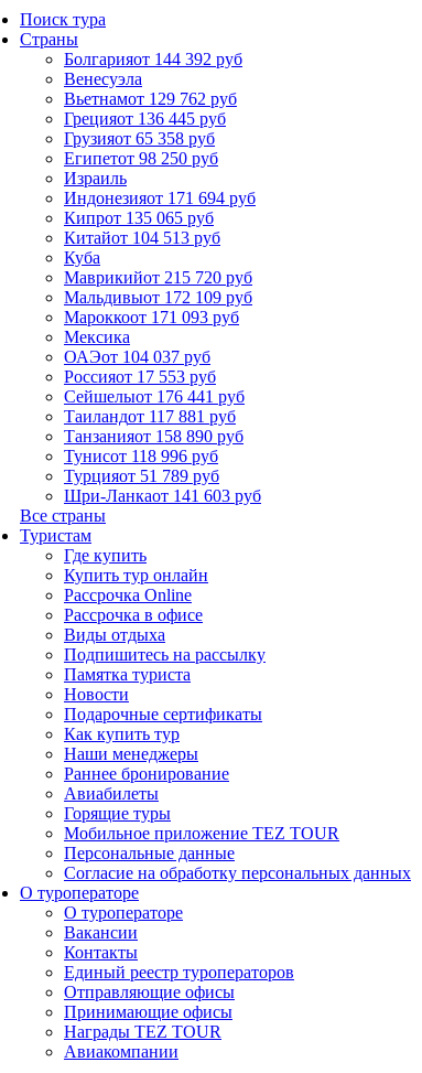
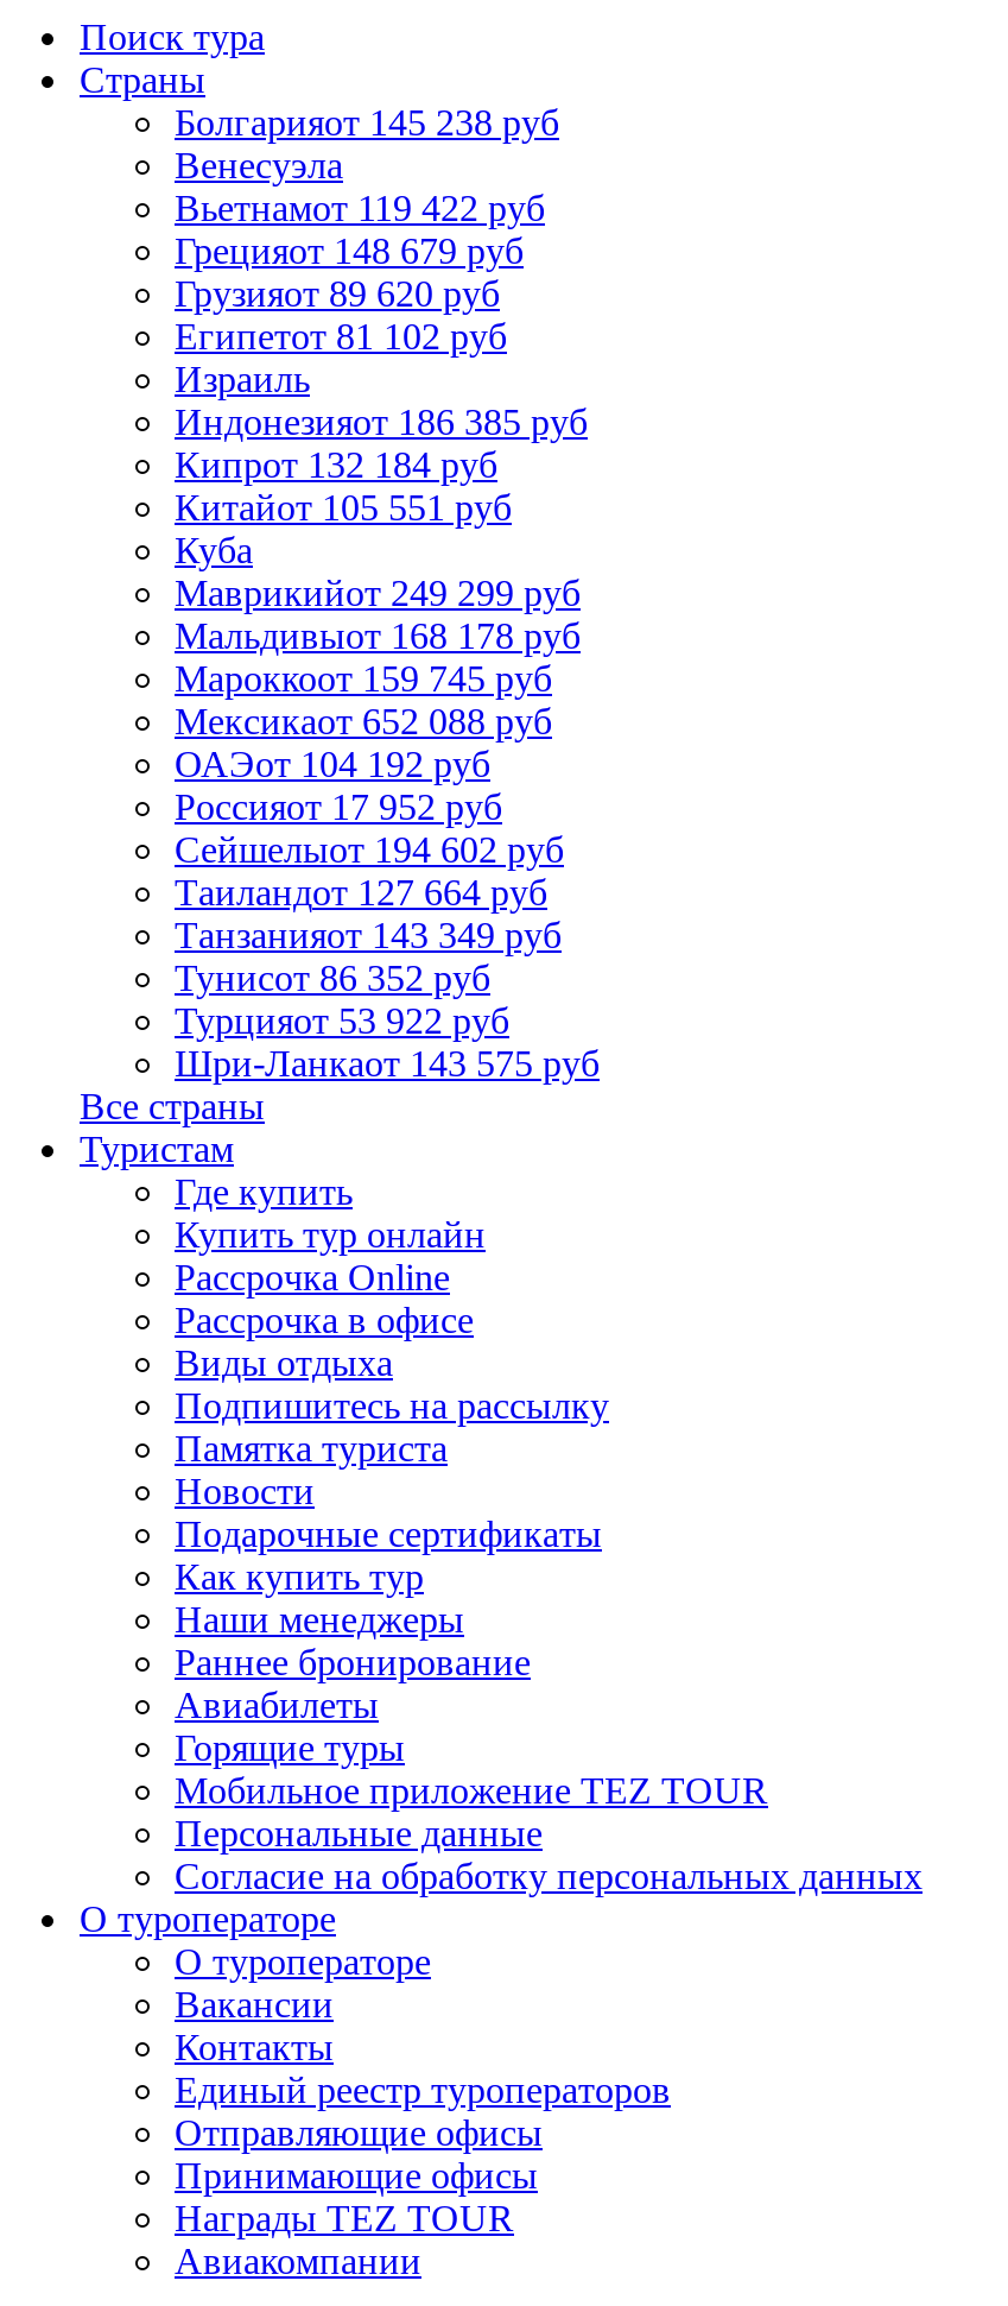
[64,50,242,68] Болгарияот 144 392 руб -> [175,102,559,143] Болгарияот 145 238 руб
[64,89,237,108] Вьетнамот 129 762 руб -> [175,188,545,228] Вьетнамот 119 422 руб
[64,109,226,128] Грецияот 136 445 руб -> [175,230,524,271] Грецияот 148 679 руб
[64,129,215,148] Грузияот 65 358 руб -> [175,273,500,314] Грузияот 89 620 руб
[64,149,218,168] Египетот 98 250 руб -> [175,316,507,356] Египетот 81 102 руб
[64,189,256,207] Индонезияот 171 694 руб -> [175,402,588,442] Индонезияот 186 385 руб
[64,208,214,227] Кипрот 135 065 руб -> [175,444,497,485] Кипрот 132 184 руб
[64,228,220,247] Китайот 104 513 руб -> [175,487,512,527] Китайот 105 551 руб
[64,268,261,505] Маврикийот 215 720 руб | Мальдивыот 172 109 руб | Мароккоот 171 093 руб | Мексика | ОАЭот 104 037 руб | Россияот 17 553 руб | Сейшелыот 176 441 руб | Таиландот 117 881 руб | Танзанияот 158 890 руб | Тунисот 118 996 руб | Турцияот 51 789 руб | Шри-Ланкаот 141 603 руб -> [175,573,600,1083] Маврикийот 249 299 руб | Мальдивыот 168 178 руб | Мароккоот 159 745 руб | Мексикаот 652 088 руб | ОАЭот 104 192 руб | Россияот 17 952 руб | Сейшелыот 194 602 руб | Таиландот 127 664 руб | Танзанияот 143 349 руб | Тунисот 86 352 руб | Турцияот 53 922 руб | Шри-Ланкаот 143 575 руб

